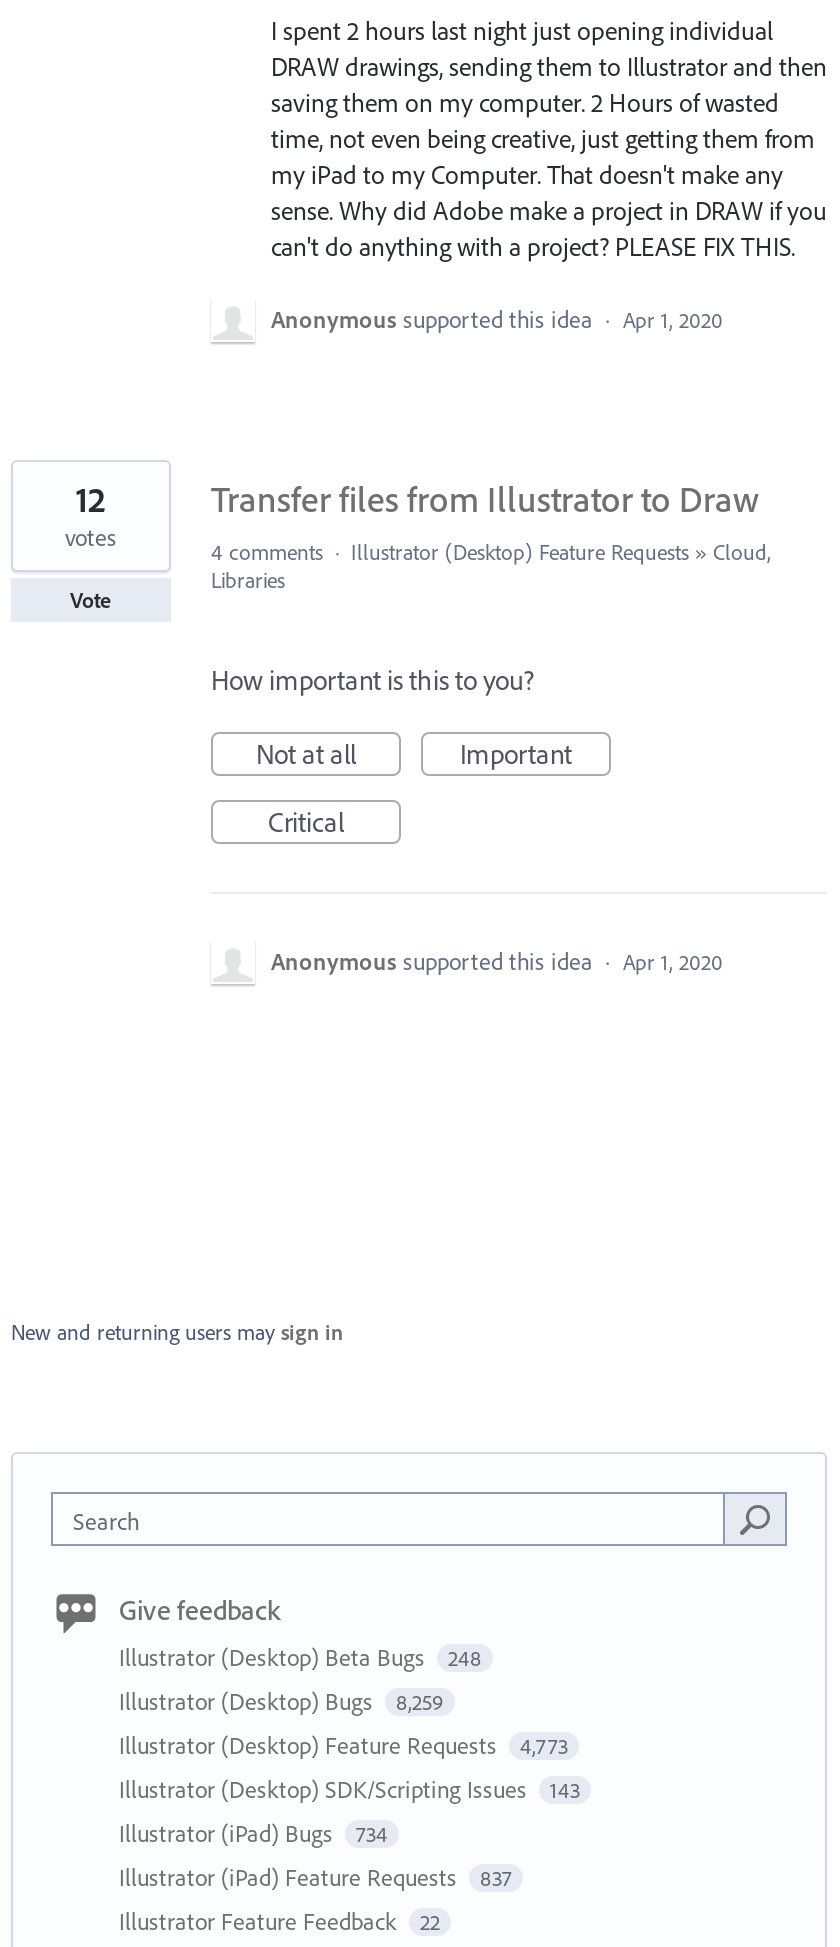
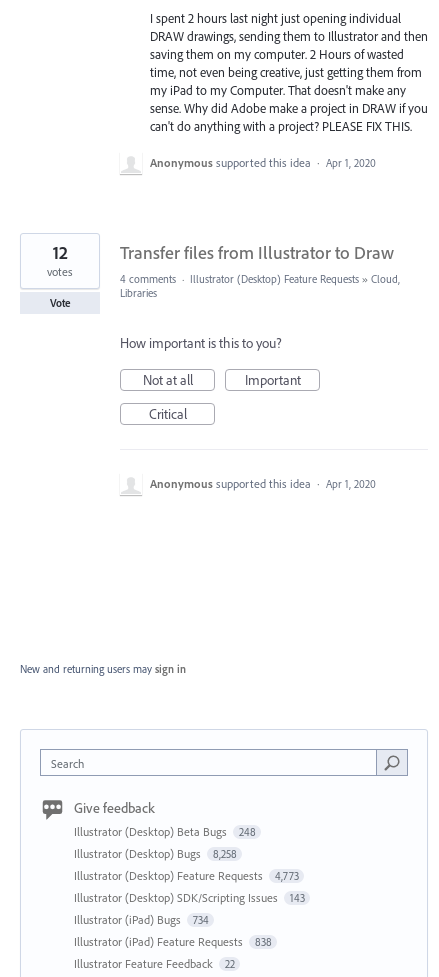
[119,1687,444,1717] Illustrator (Desktop) Bugs 8,259 -> [74,846,236,861] Illustrator (Desktop) Bugs 8,258
[119,1863,512,1893] Illustrator (iPad) Feature Requests 837 -> [74,934,271,949] Illustrator (iPad) Feature Requests 838

